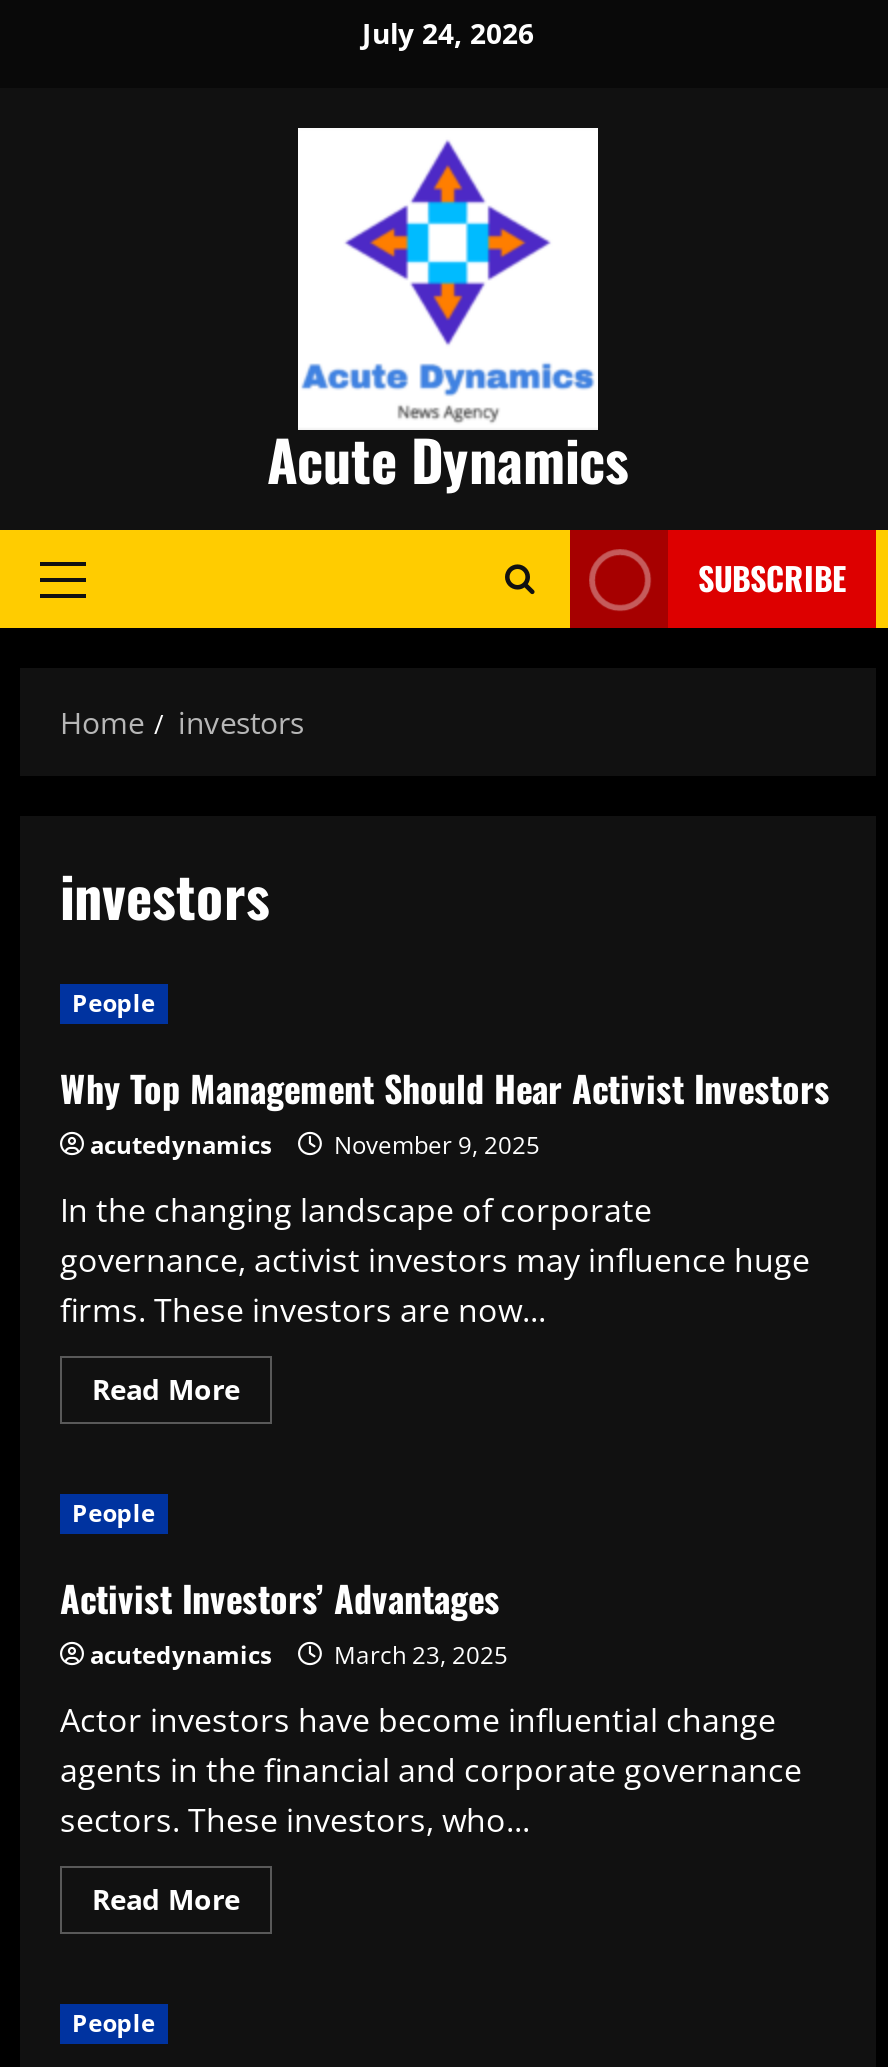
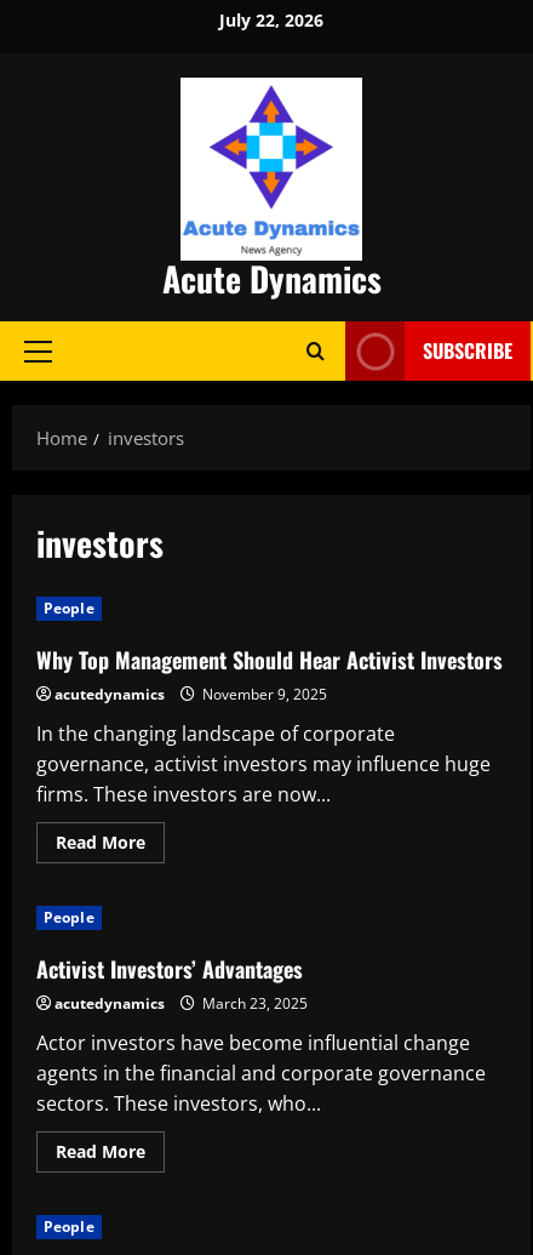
[362,14,534,52] July 24, 2026 -> [219,8,323,32] July 22, 2026

